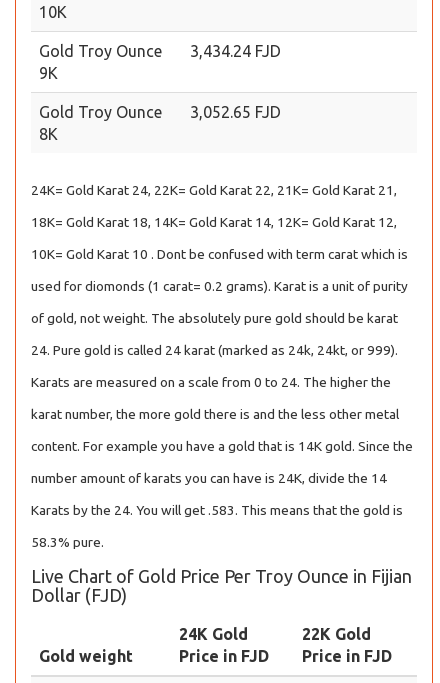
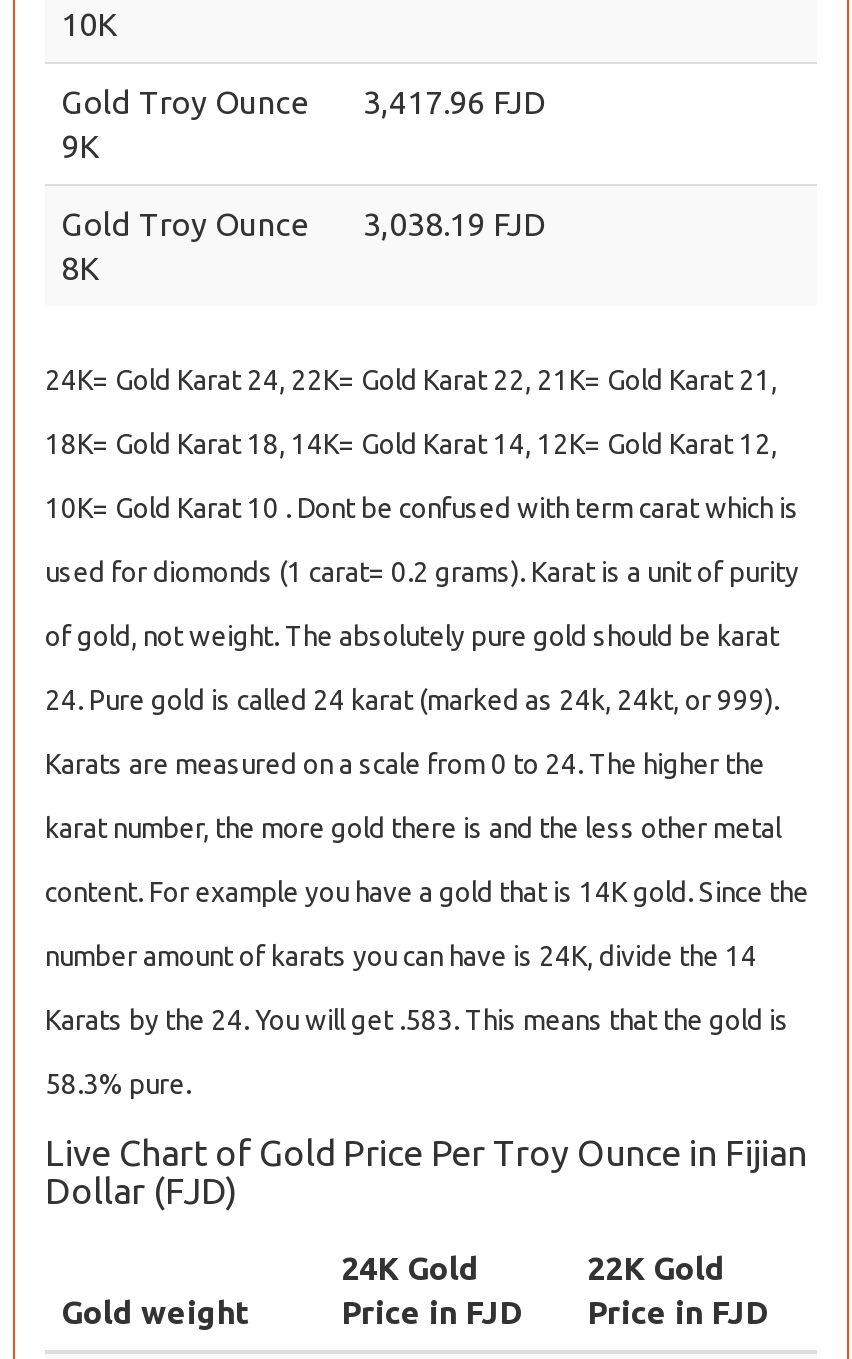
[39,42,281,60] Gold Troy Ounce 3,434.24 FJD -> [61,84,545,120] Gold Troy Ounce 3,417.96 FJD
[39,103,281,121] Gold Troy Ounce 3,052.65 FJD -> [61,206,545,242] Gold Troy Ounce 3,038.19 FJD

